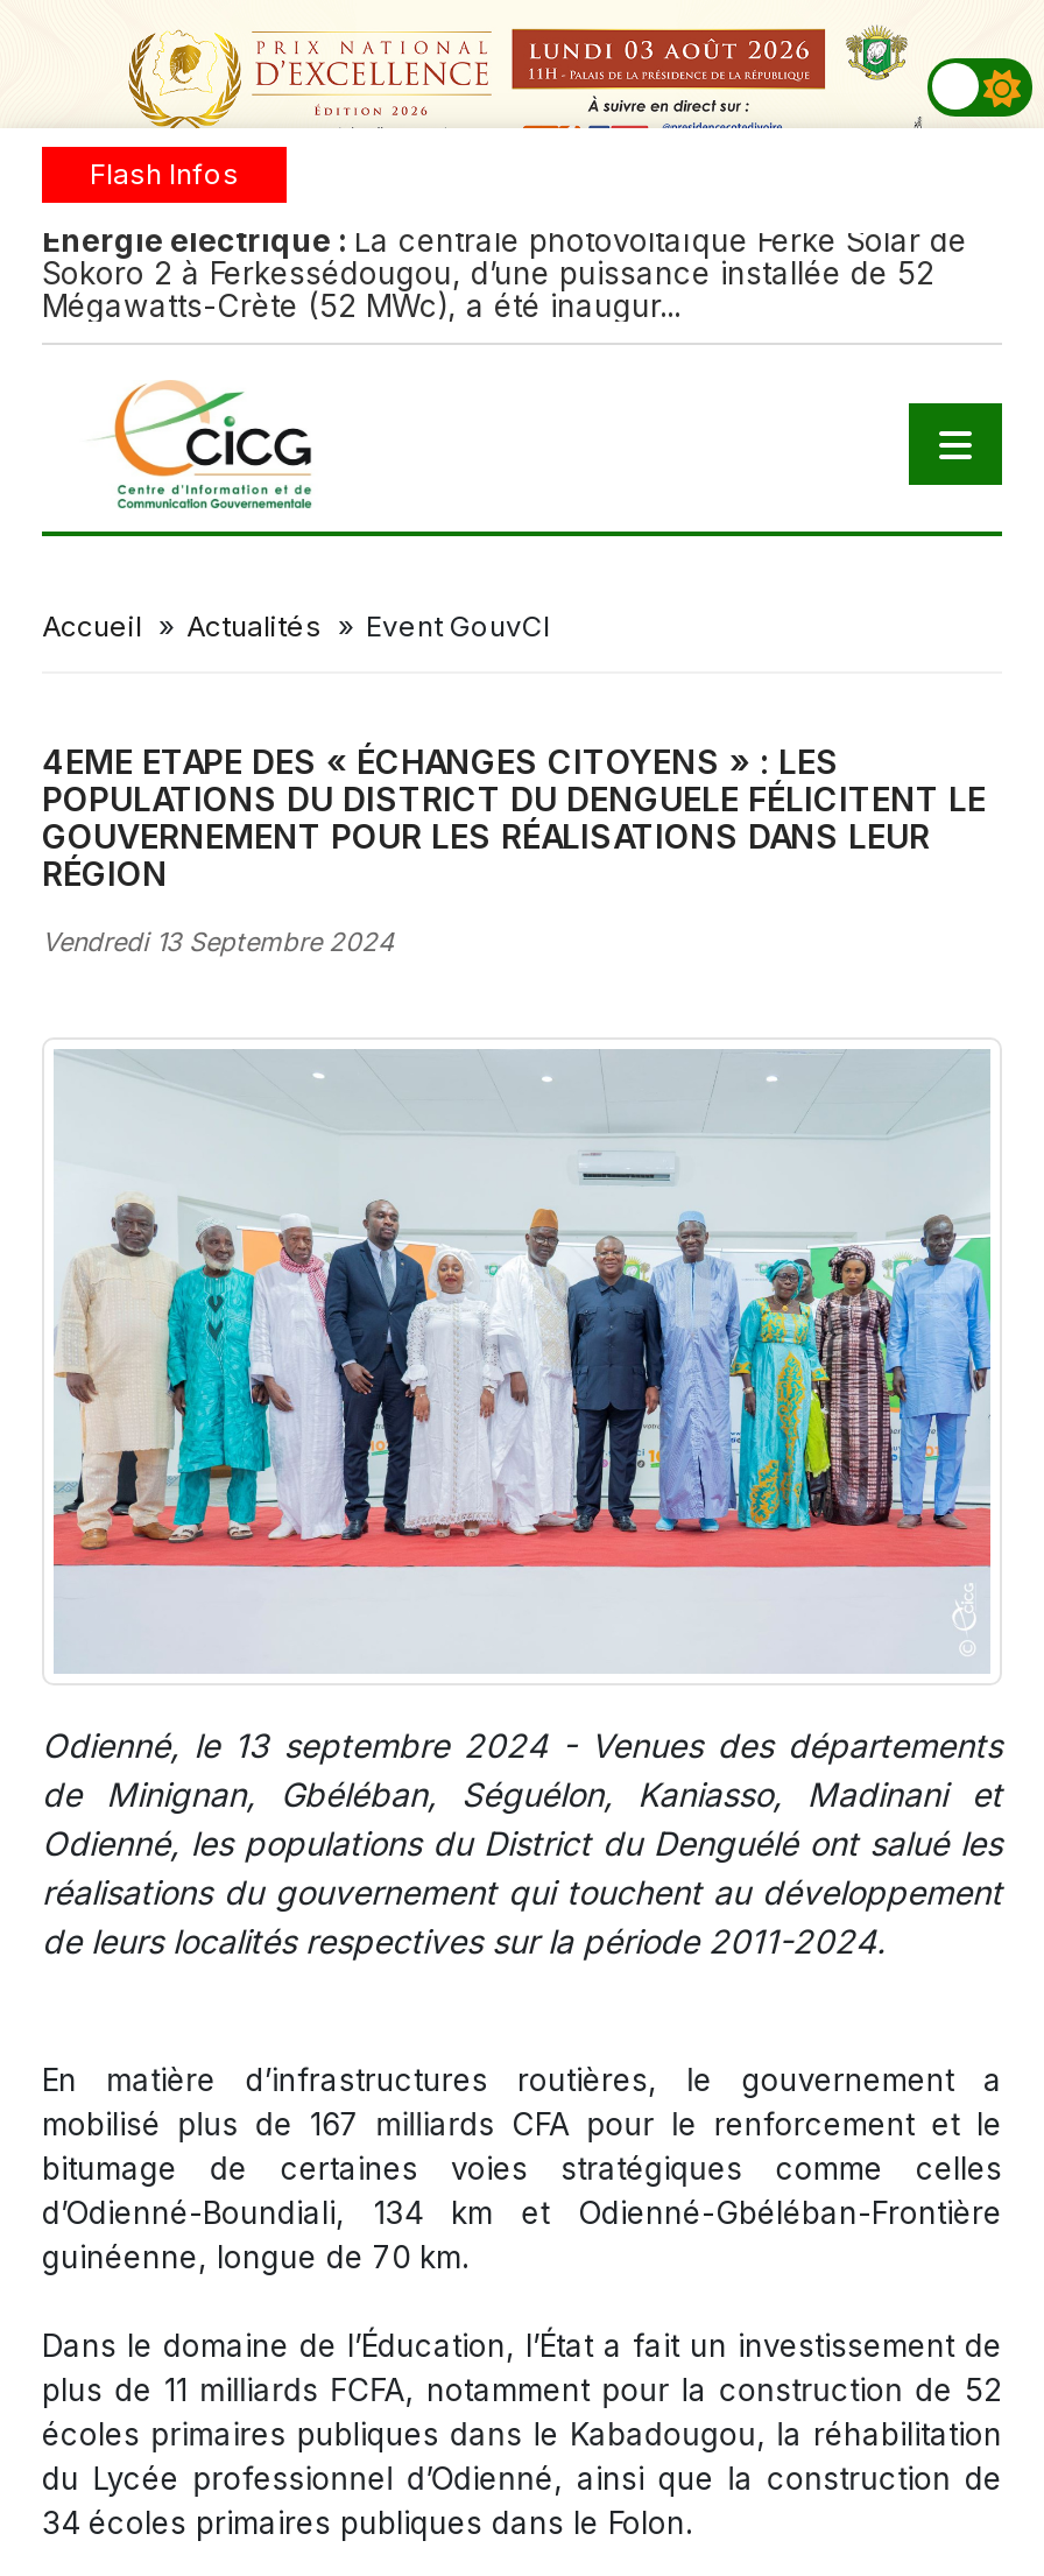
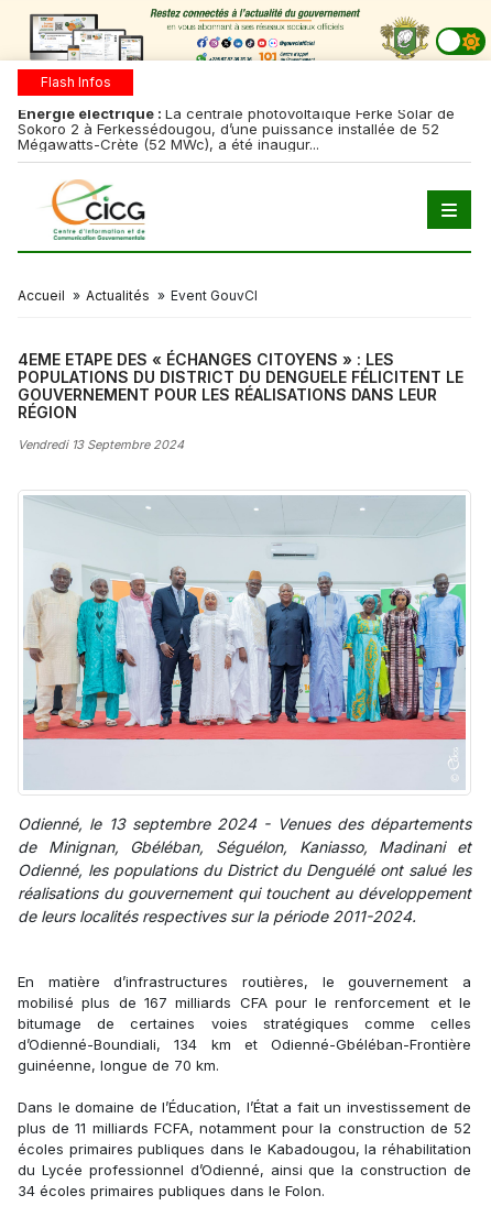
[68,19,923,131] [image] -> [29,8,433,62] [image]

